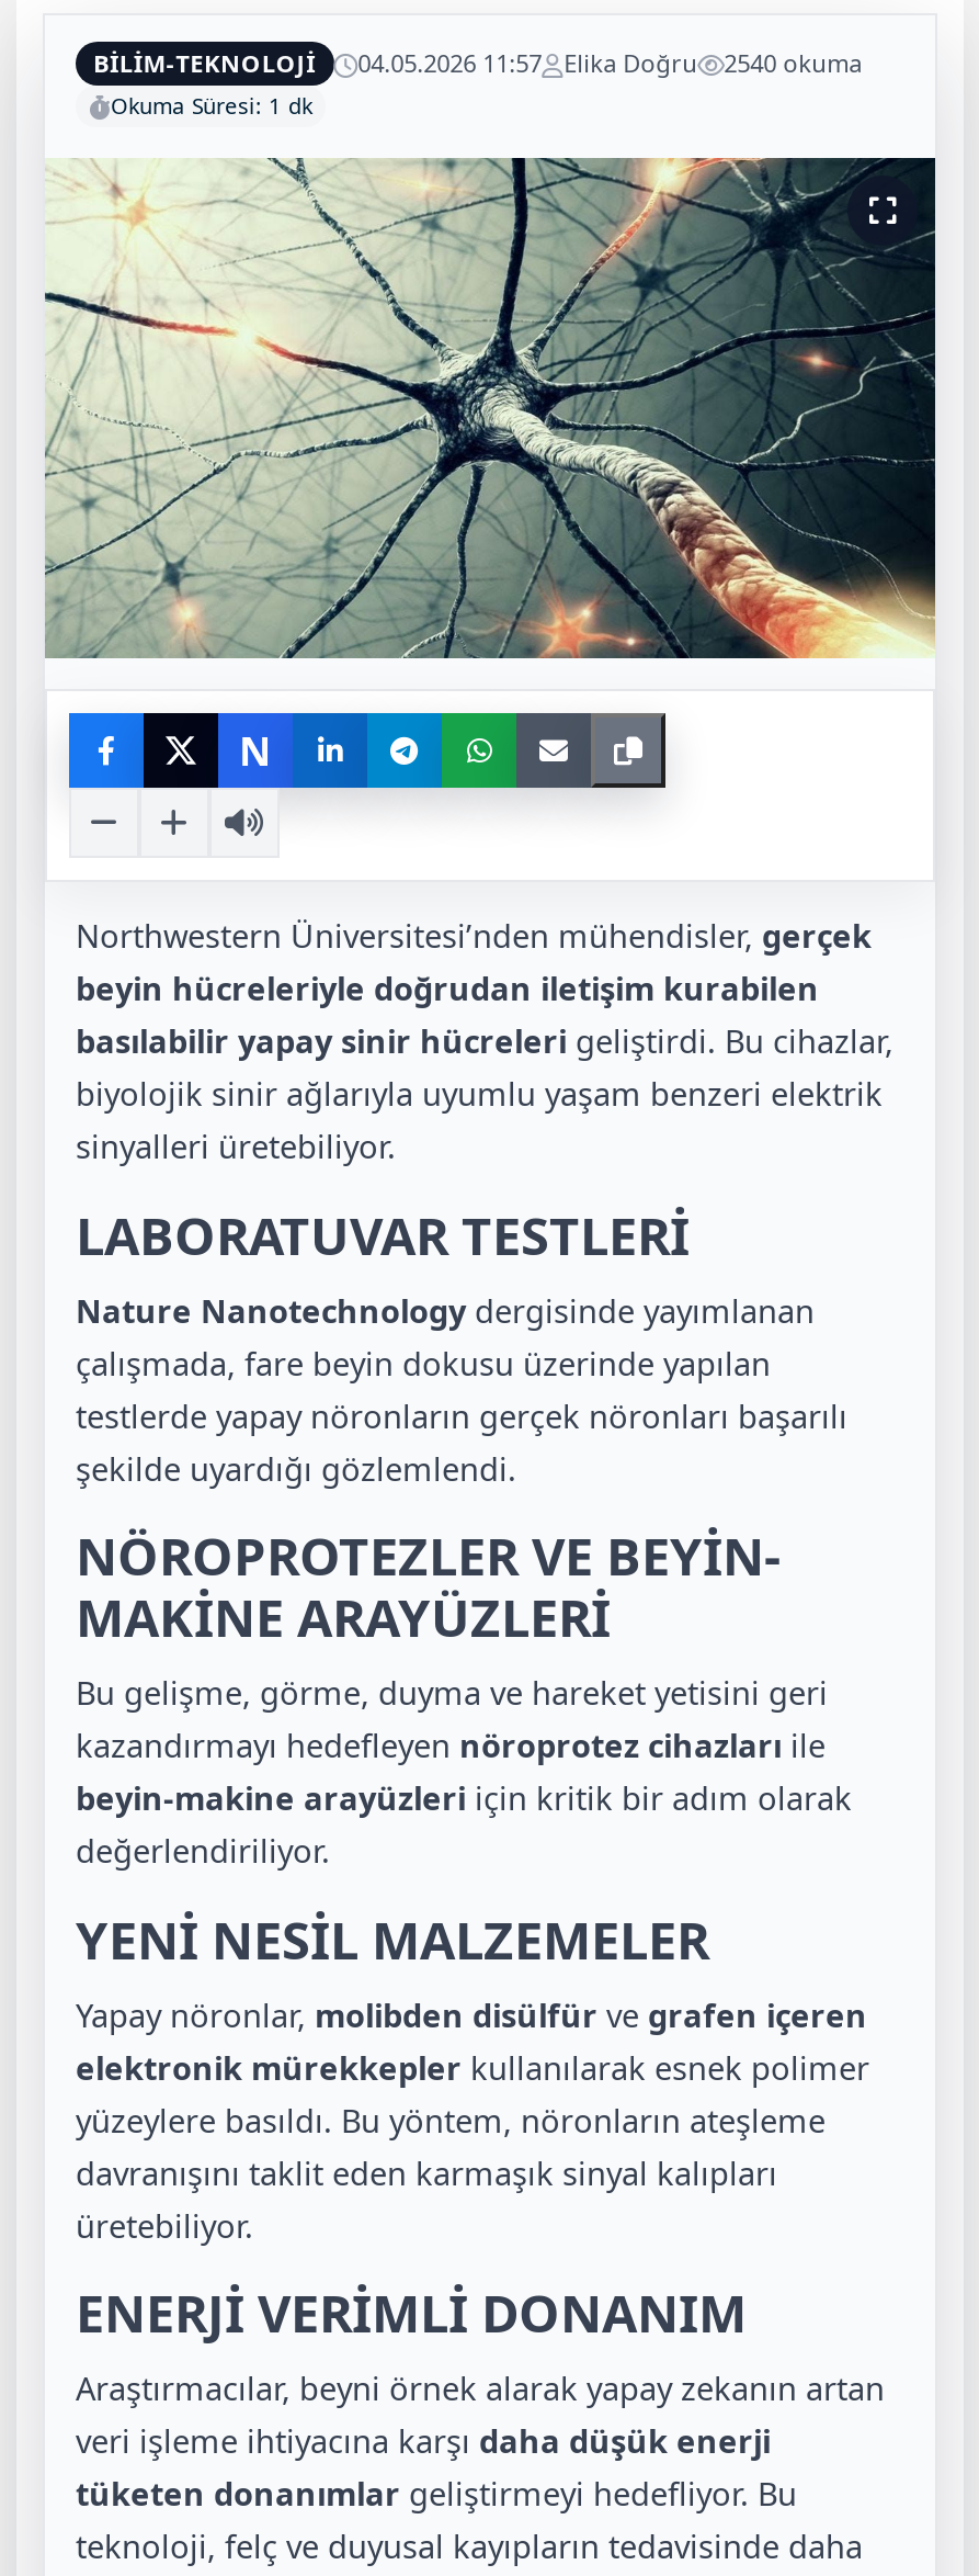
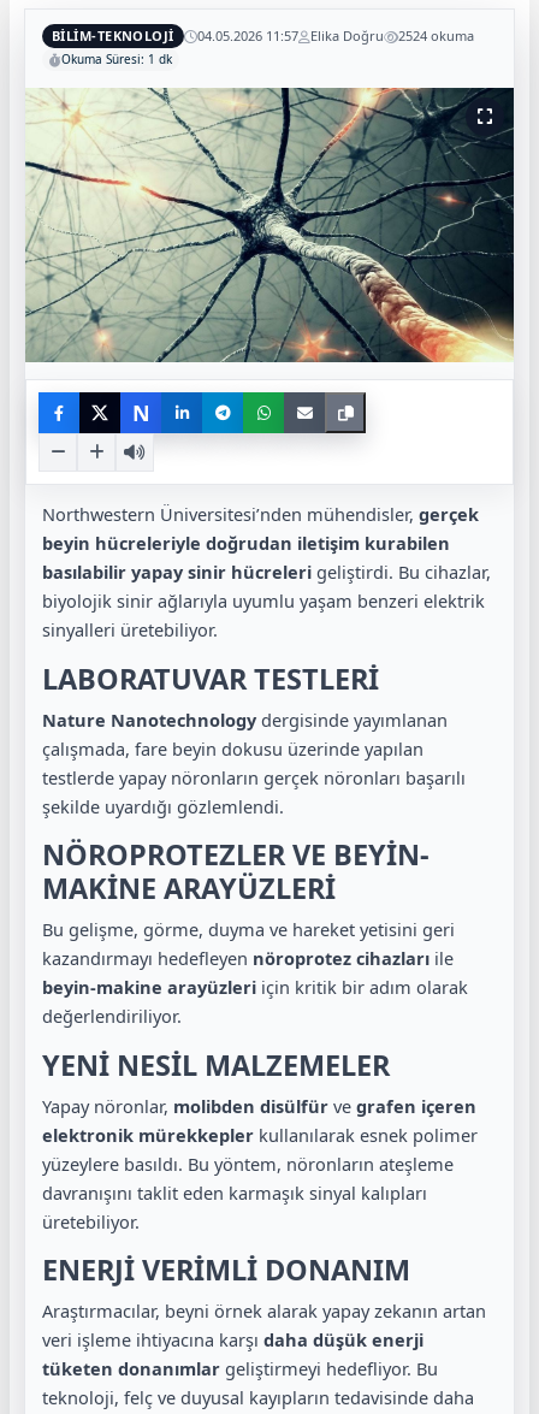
[93,46,862,79] BİLİM-TEKNOLOJİ 04.05.2026 11:57 Elika Doğru 2540 okuma -> [52,26,474,45] BİLİM-TEKNOLOJİ 04.05.2026 11:57 Elika Doğru 2524 okuma

